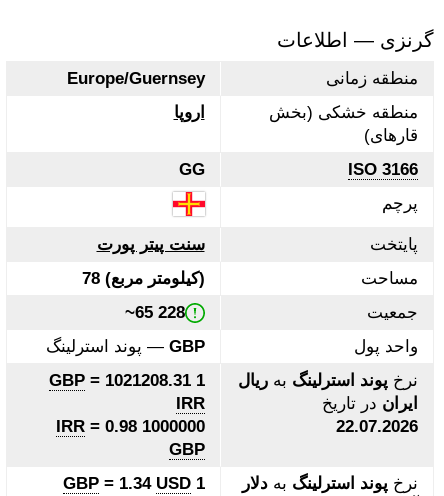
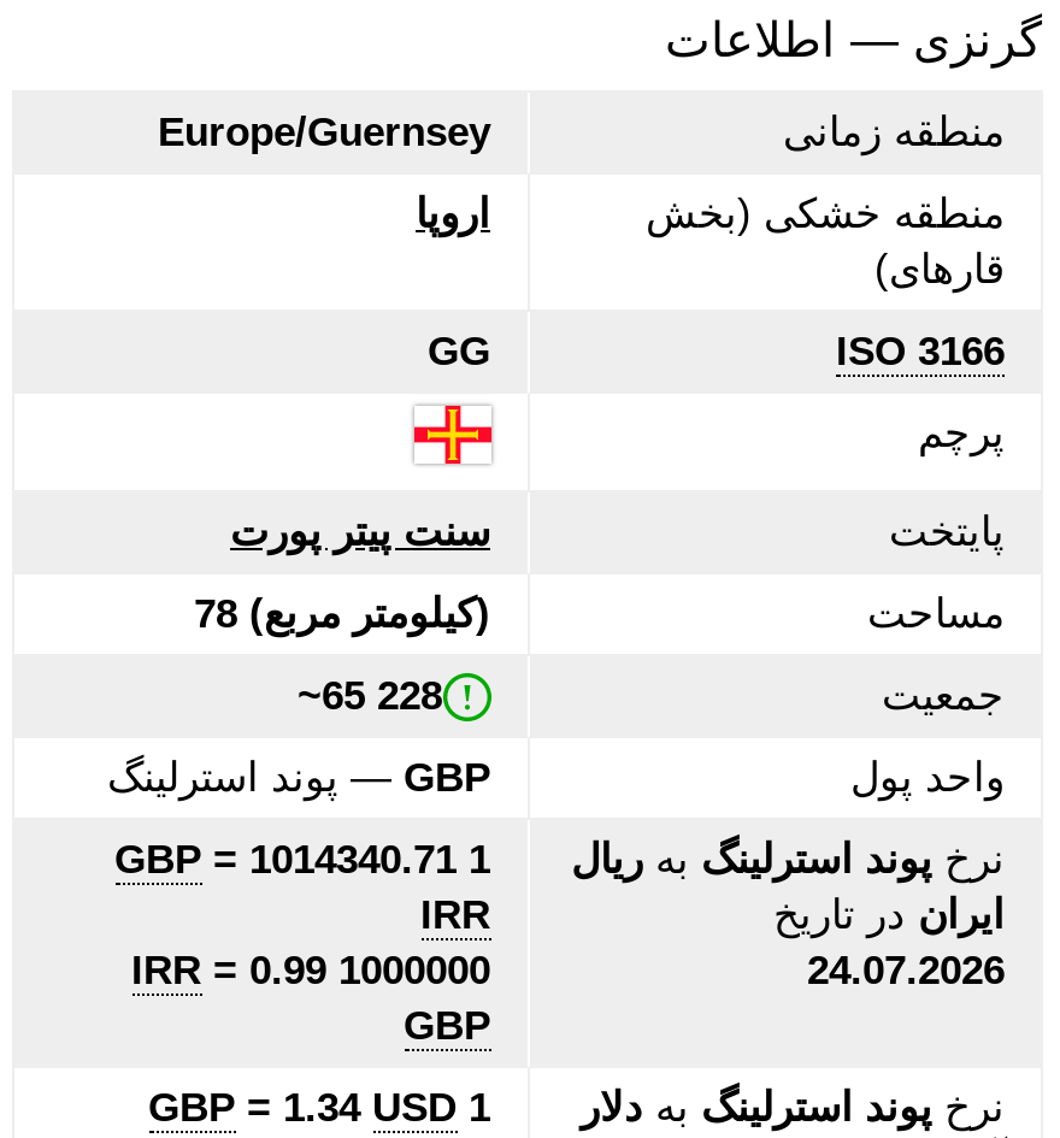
[48,371,418,390] نرخ پوند استرلینگ به ریال 1 GBP = 1021208.31 -> [114,837,1005,883] نرخ پوند استرلینگ به ریال 1 GBP = 1014340.71
[55,417,204,436] IRR = 0.98 1000000 -> [131,948,490,993] IRR = 0.99 1000000
[336,417,418,436] 22.07.2026 -> [807,948,1005,993] 24.07.2026

